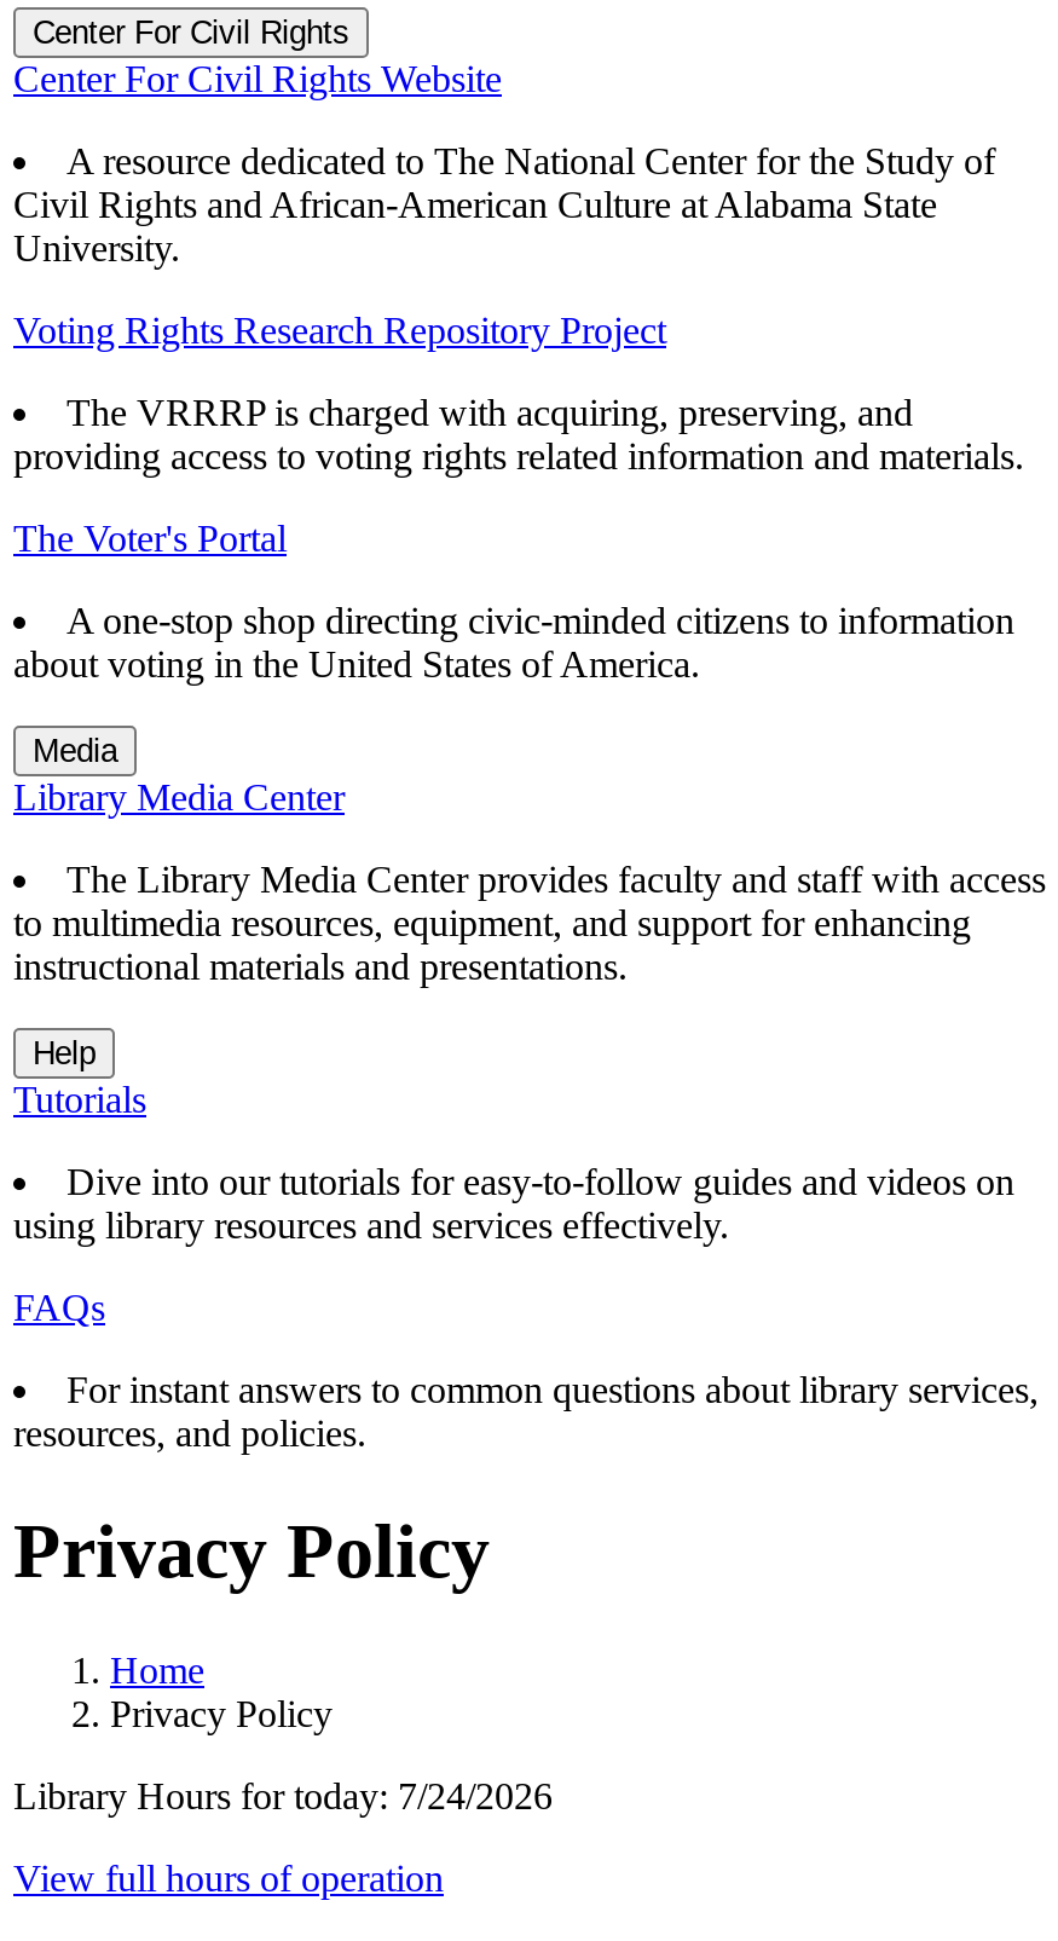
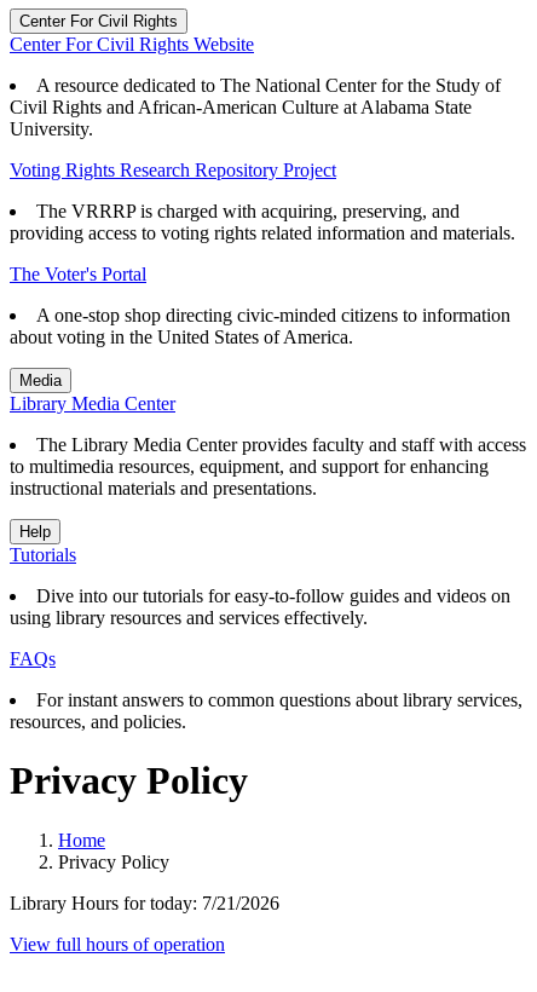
[13,1775,553,1816] Library Hours for today: 7/24/2026 -> [10,893,279,913] Library Hours for today: 7/21/2026

